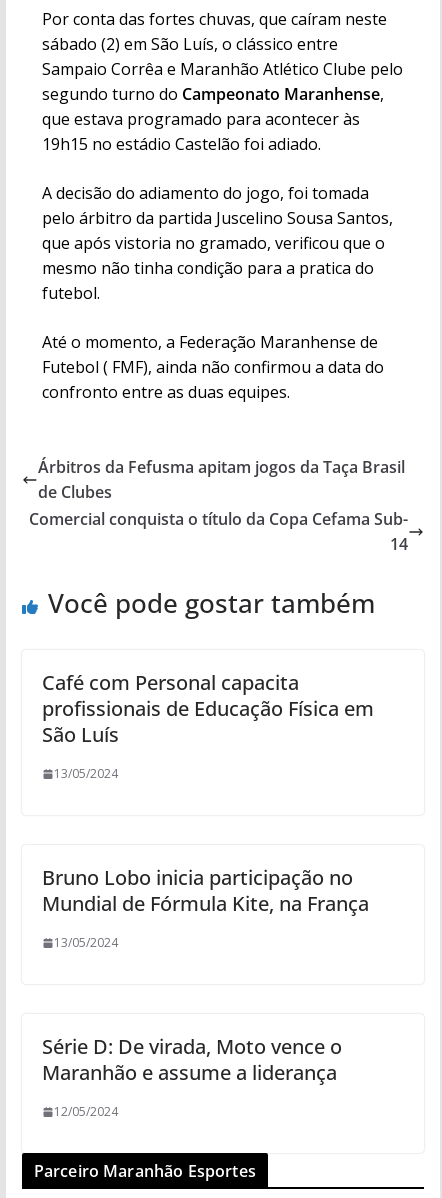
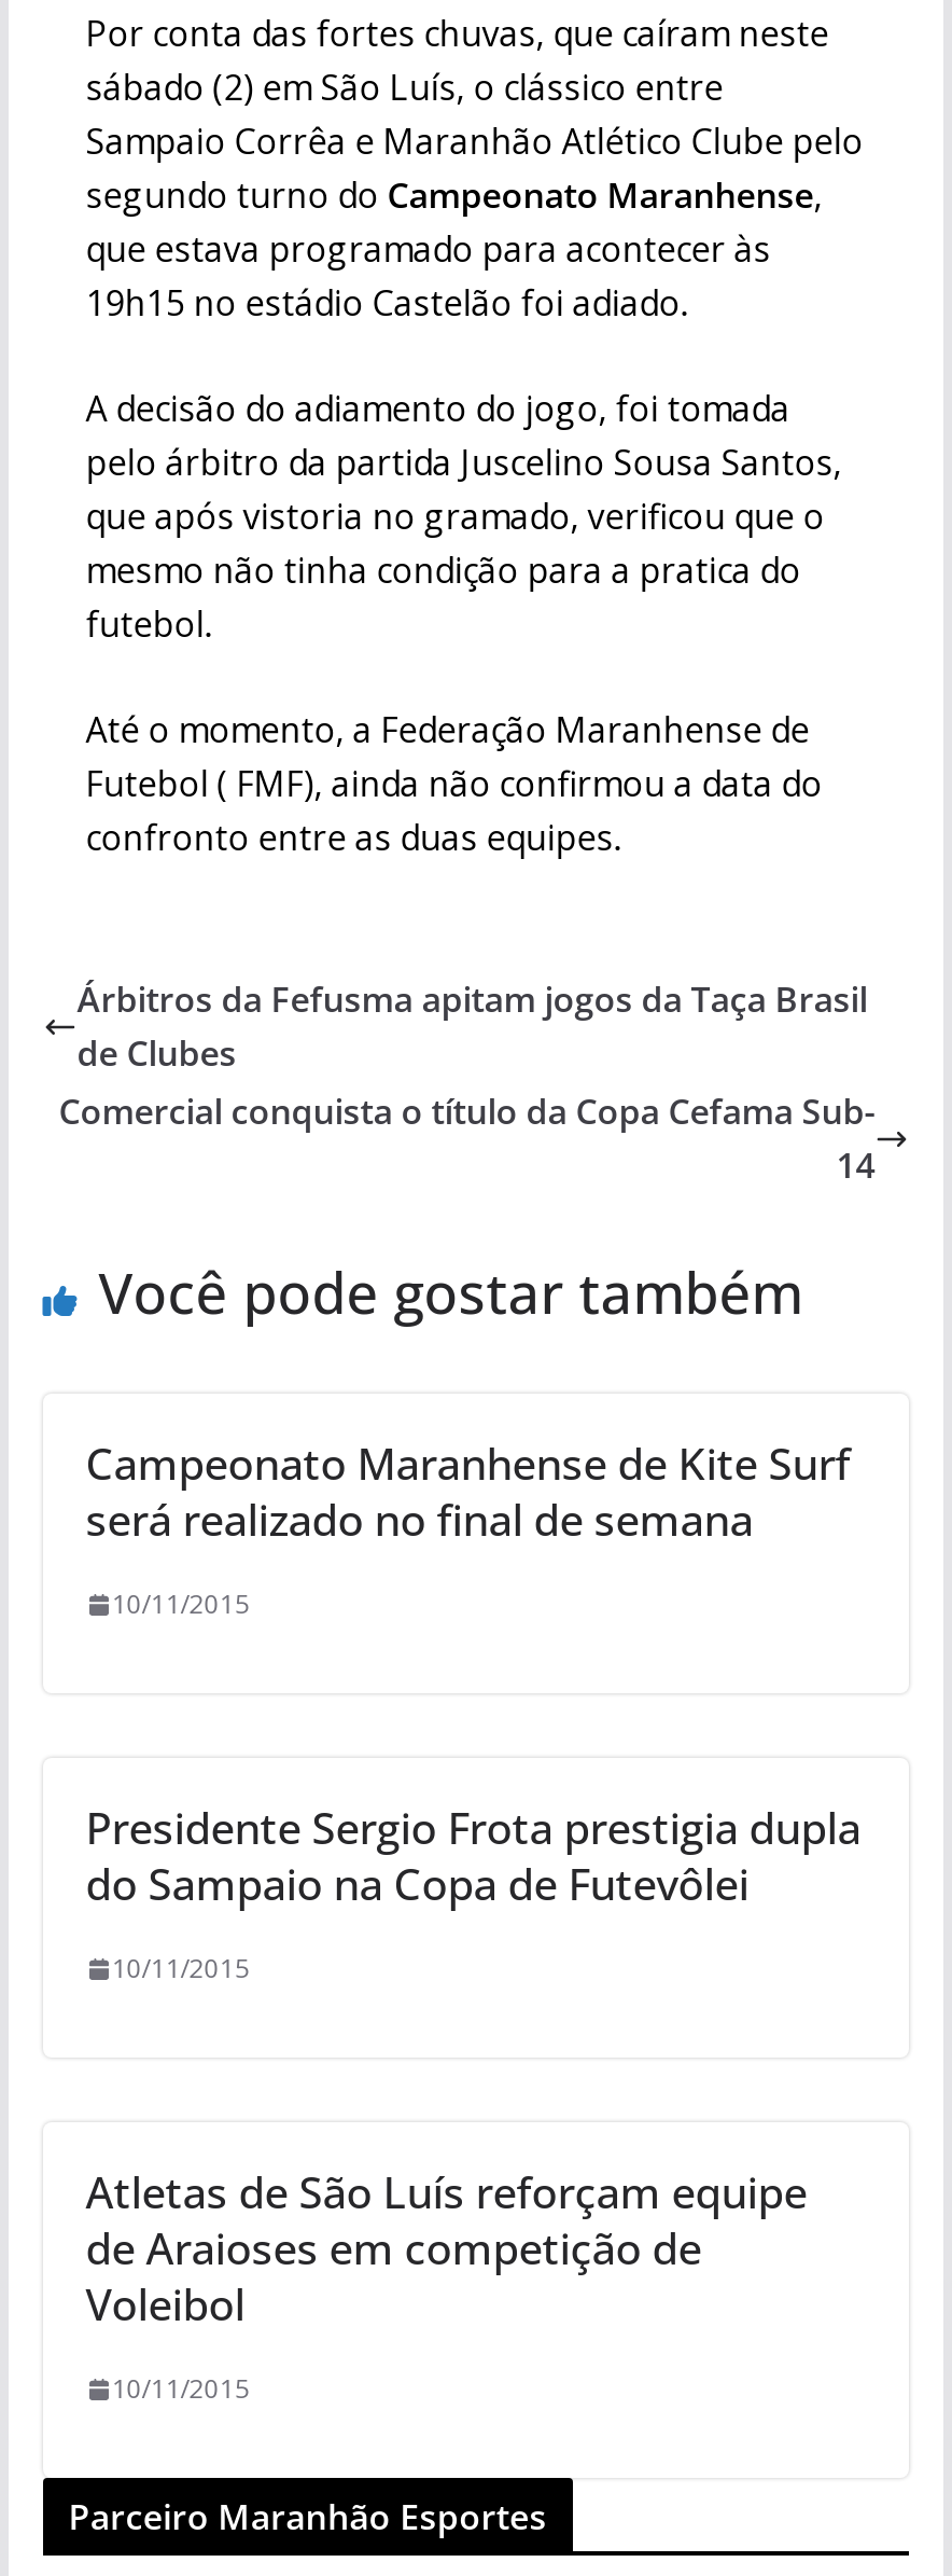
[42,669,374,748] Café com Personal capacita | profissionais de Educação Física em | São Luís -> [86,1435,850,1549] Campeonato Maranhense de Kite Surf | será realizado no final de semana
[54,765,118,782] 13/05/2024 -> [111,1585,249,1622] 10/11/2015
[42,864,369,917] Bruno Lobo inicia participação no | Mundial de Fórmula Kite, na França -> [86,1799,861,1913] Presidente Sergio Frota prestigia dupla | do Sampaio na Copa de Futevôlei
[54,934,118,951] 13/05/2024 -> [111,1950,249,1986] 10/11/2015
[42,1033,342,1086] Série D: De virada, Moto vence o | Maranhão e assume a liderança -> [86,2163,807,2333] Atletas de São Luís reforçam equipe | de Araioses em competição de | Voleibol
[54,1103,118,1120] 12/05/2024 -> [111,2370,249,2407] 10/11/2015

